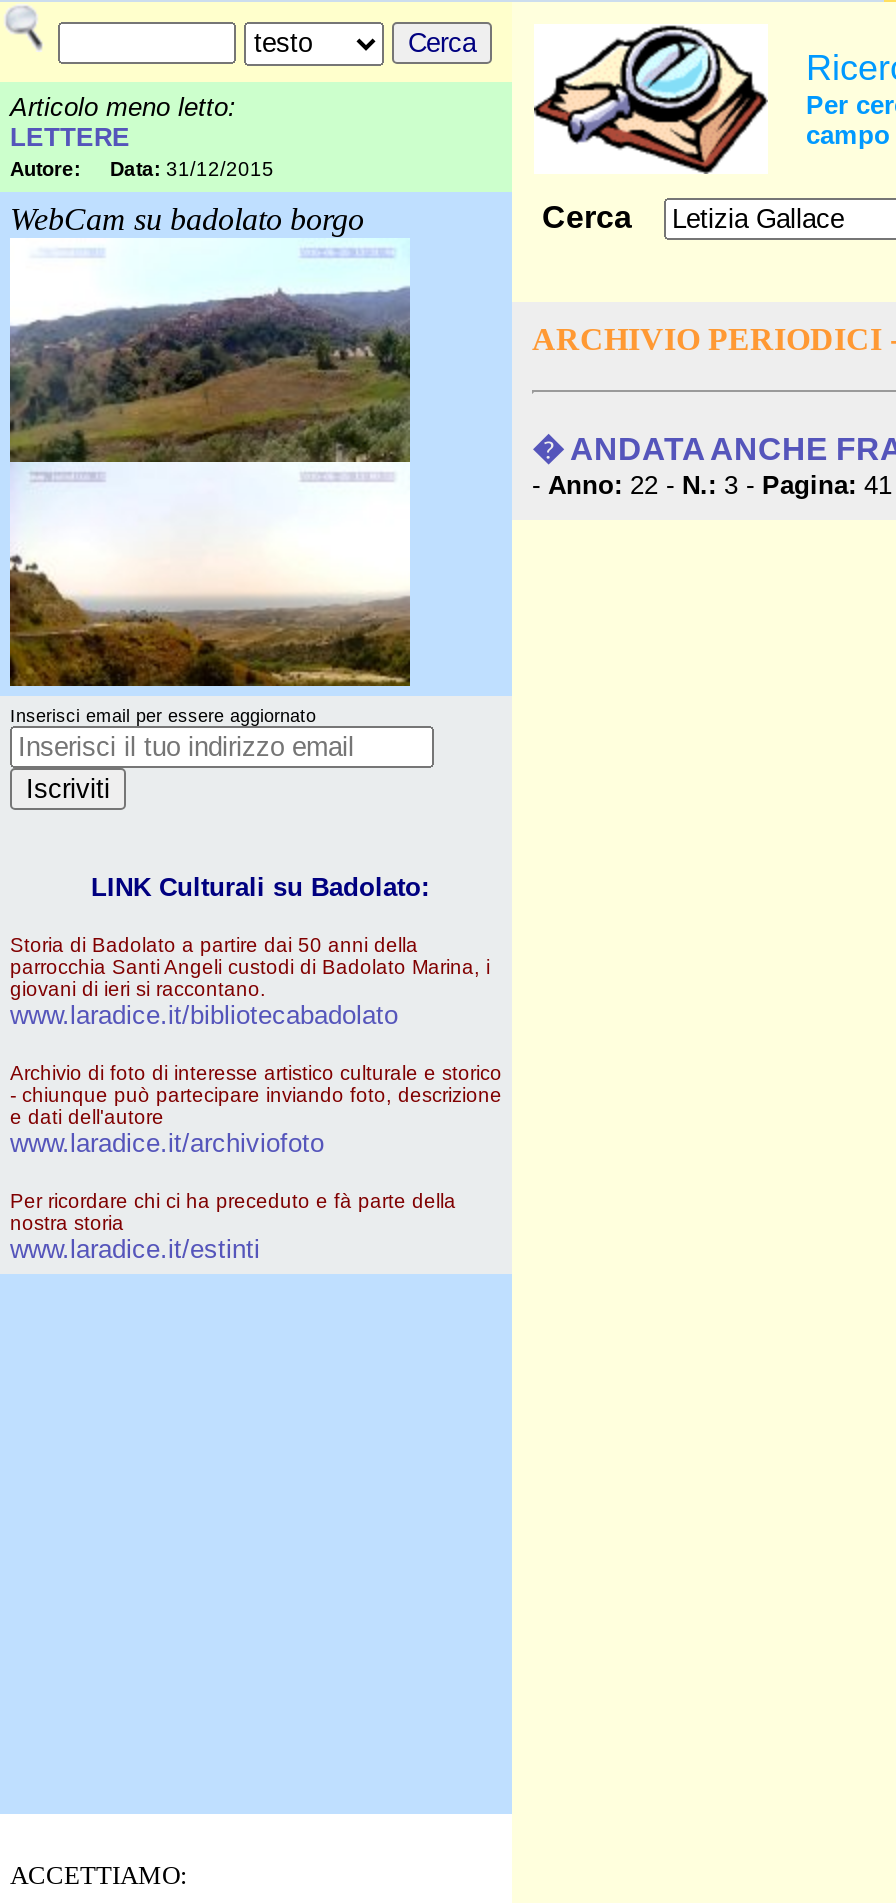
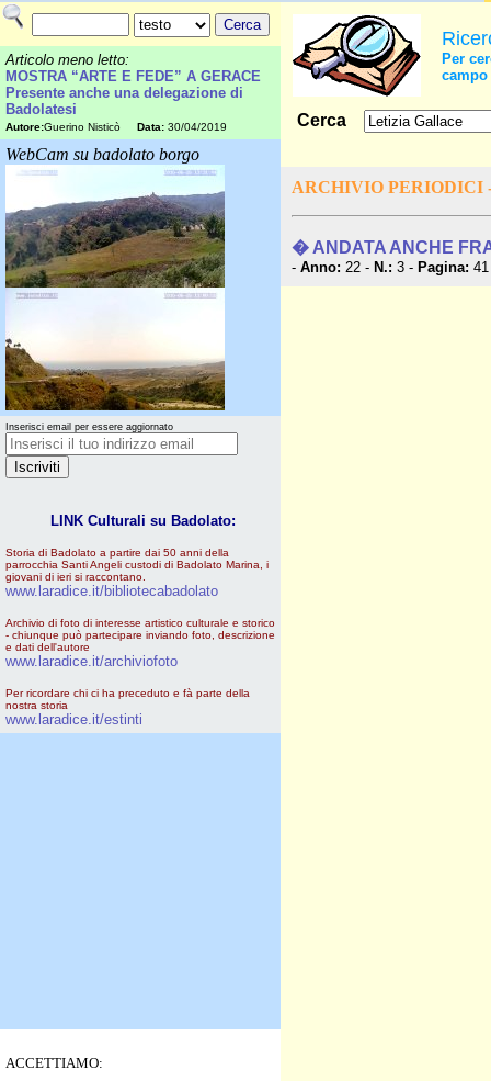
[10,122,280,180] LETTERE | Autore: | Data: 31/12/2015 -> [5,68,261,133] MOSTRA “ARTE E FEDE” A GERACE | Presente anche una delegazione di | Badolatesi | Autore: Guerino Nisticò Data: 30/04/2019
[8,340,412,486] [image] -> [4,221,226,268] [image]

